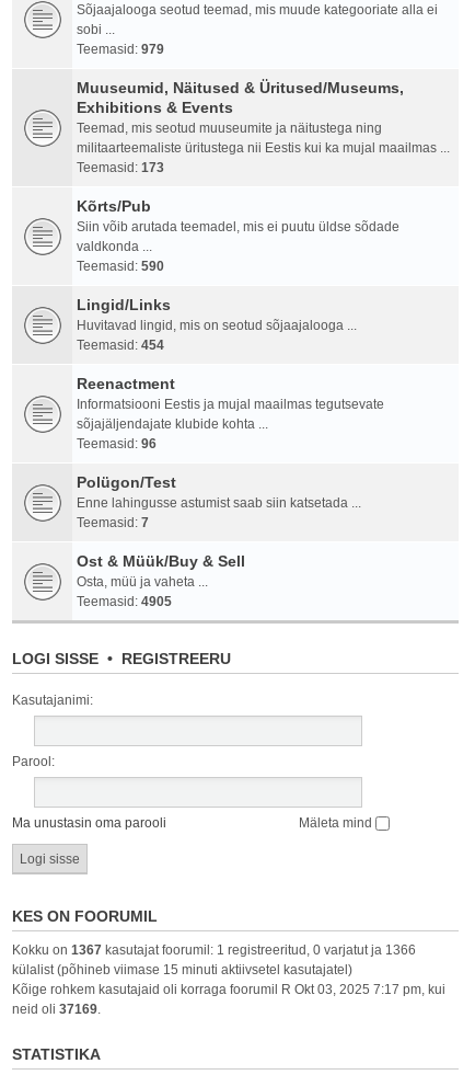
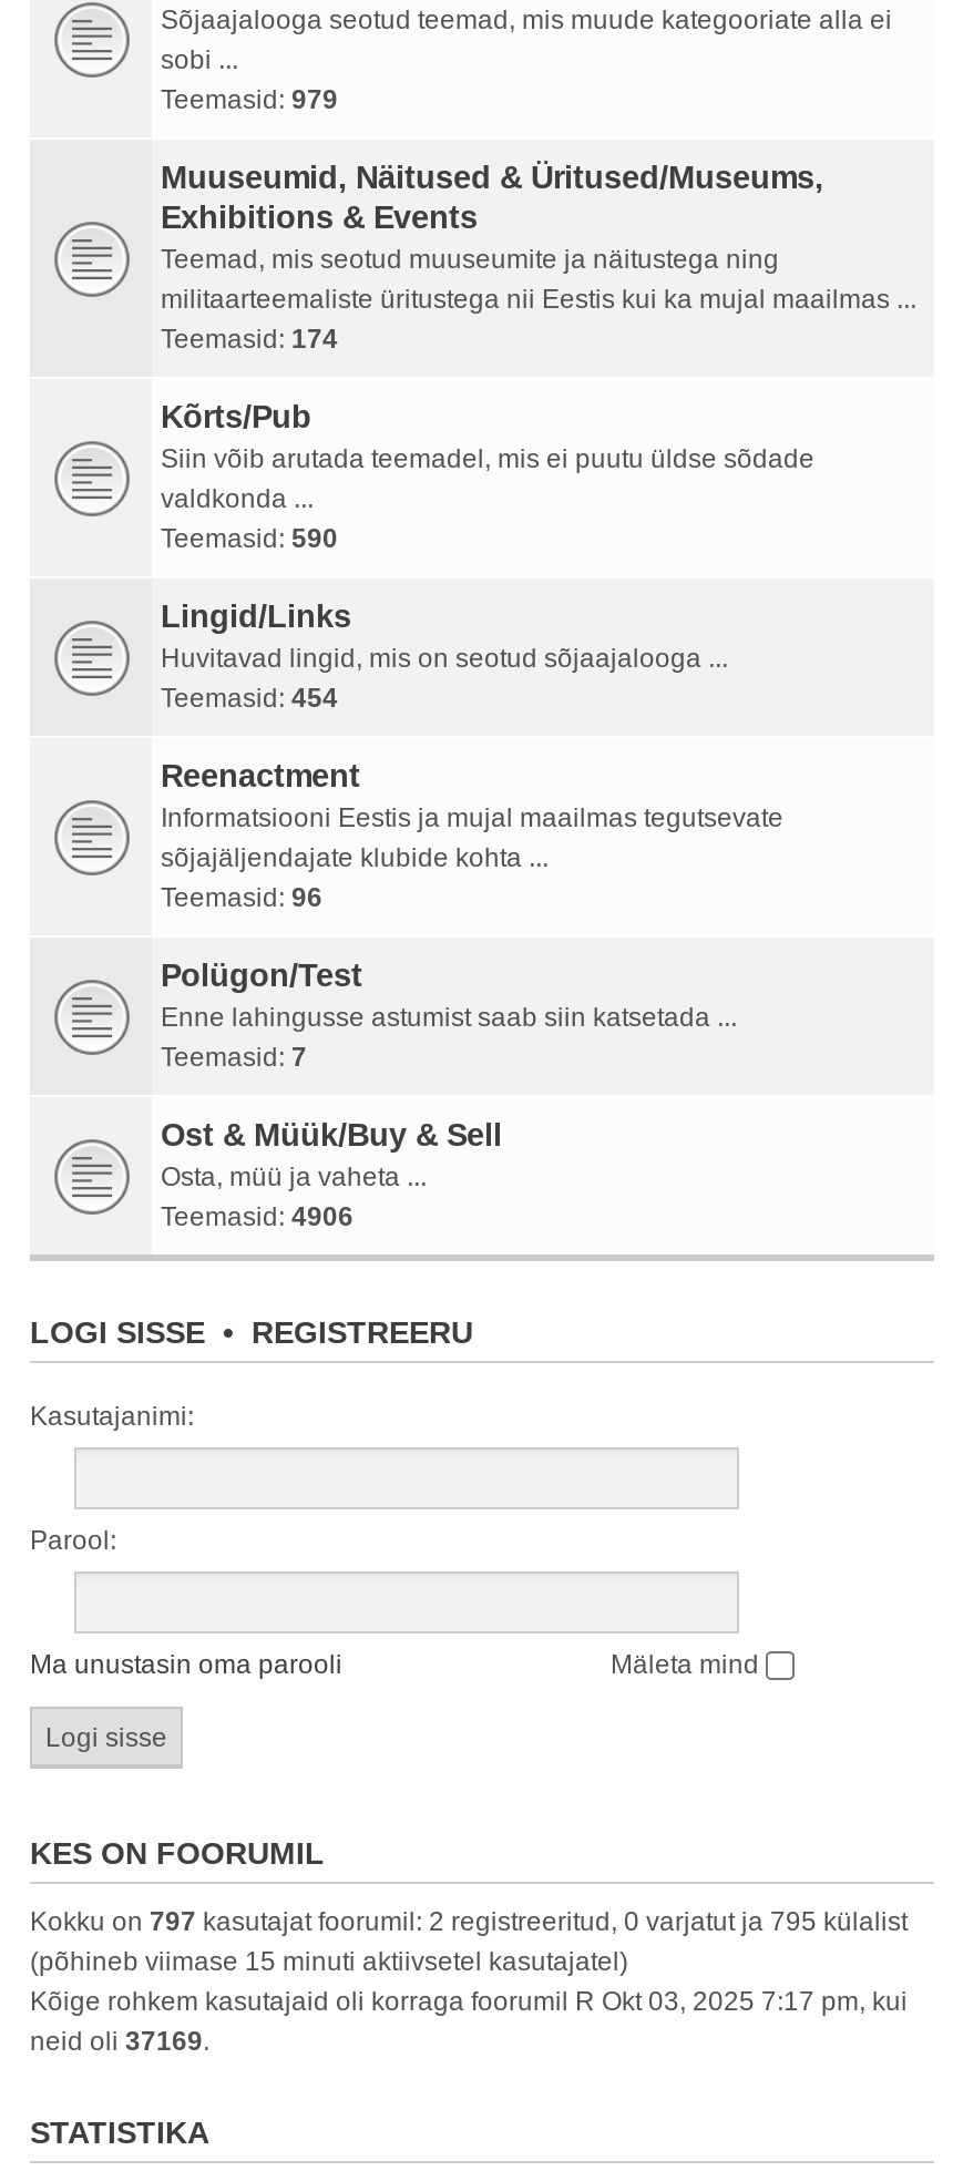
[77,160,164,175] Teemasid: 173 -> [161,324,338,355] Teemasid: 174
[77,594,172,609] Teemasid: 4905 -> [161,1202,353,1233] Teemasid: 4906
[12,943,416,978] Kokku on 1367 kasutajat foorumil: 1 registreeritud, 0 varjatut ja 1366 | külalist (põhineb viimase 15 minuti aktiivsetel kasutajatel) -> [30,1906,908,1977] Kokku on 797 kasutajat foorumil: 2 registreeritud, 0 varjatut ja 795 külalist | (põhineb viimase 15 minuti aktiivsetel kasutajatel)

